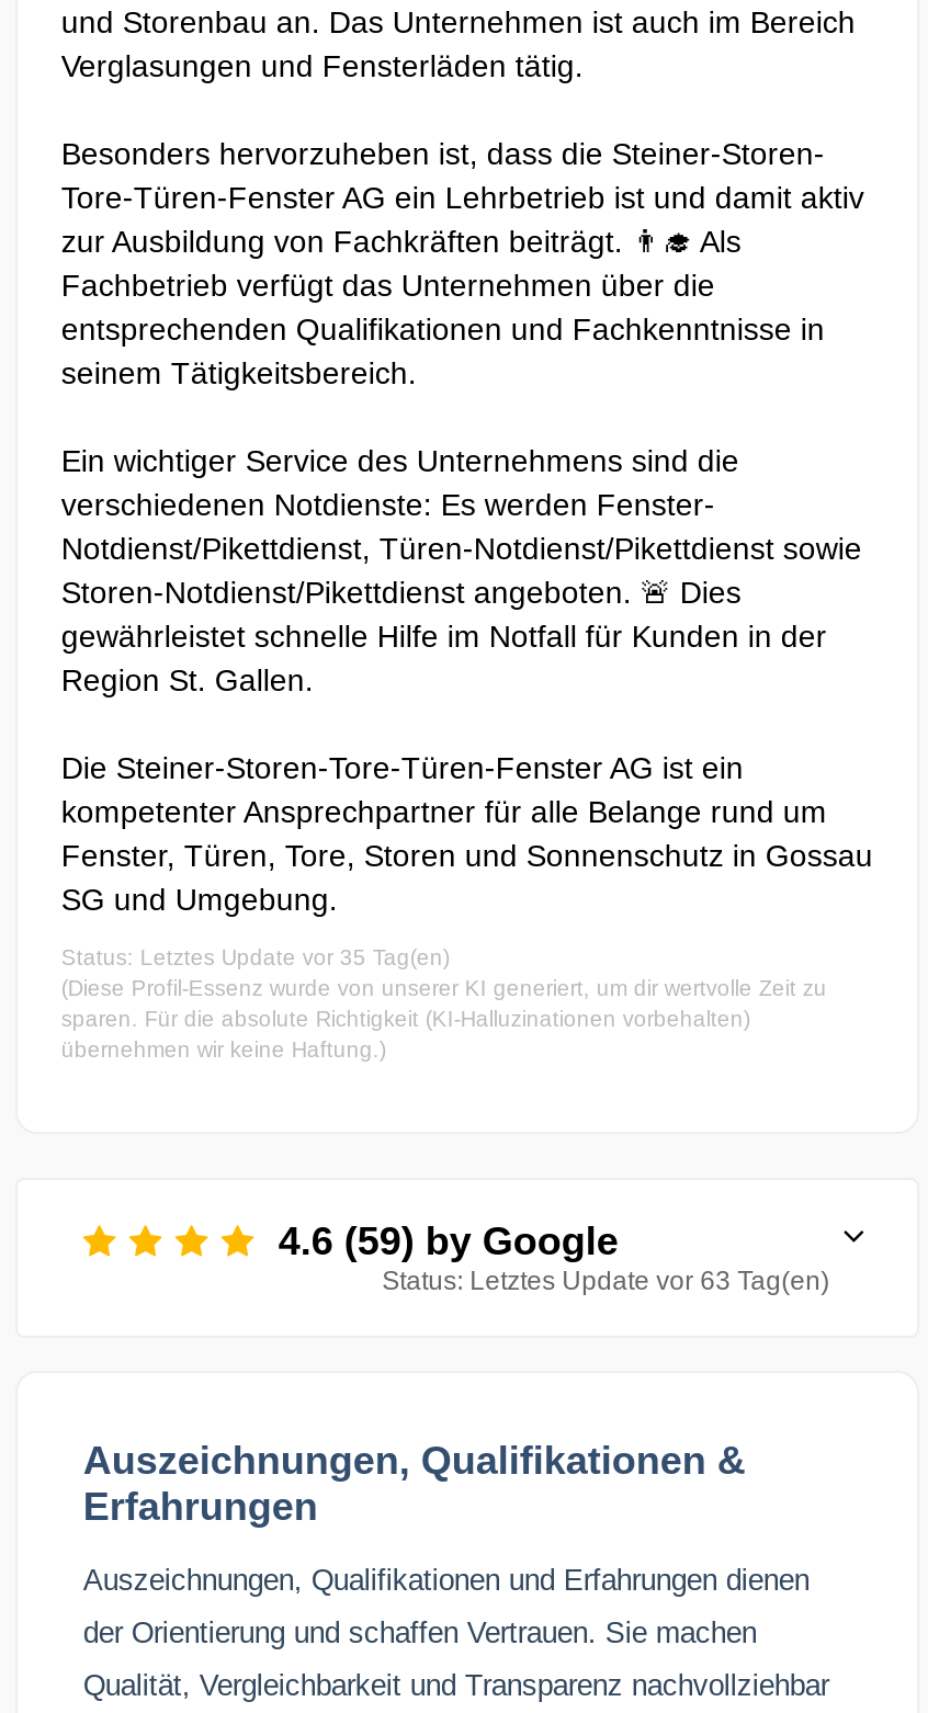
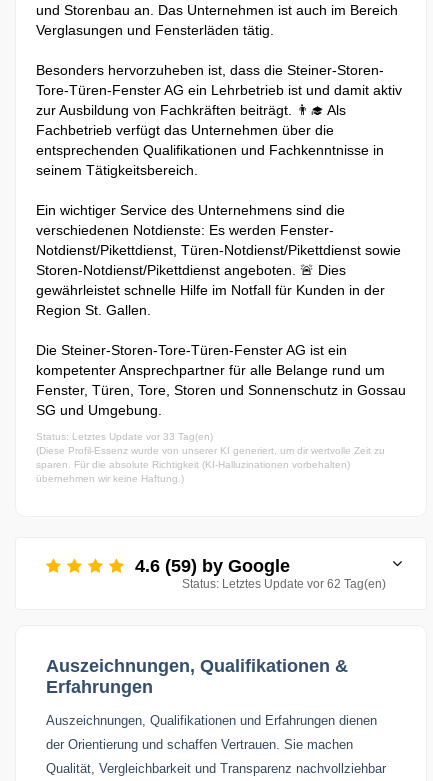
[61,946,450,971] Status: Letztes Update vor 35 Tag(en) -> [36,431,213,442] Status: Letztes Update vor 33 Tag(en)
[382,1267,829,1297] Status: Letztes Update vor 63 Tag(en) -> [182,577,386,591] Status: Letztes Update vor 62 Tag(en)

